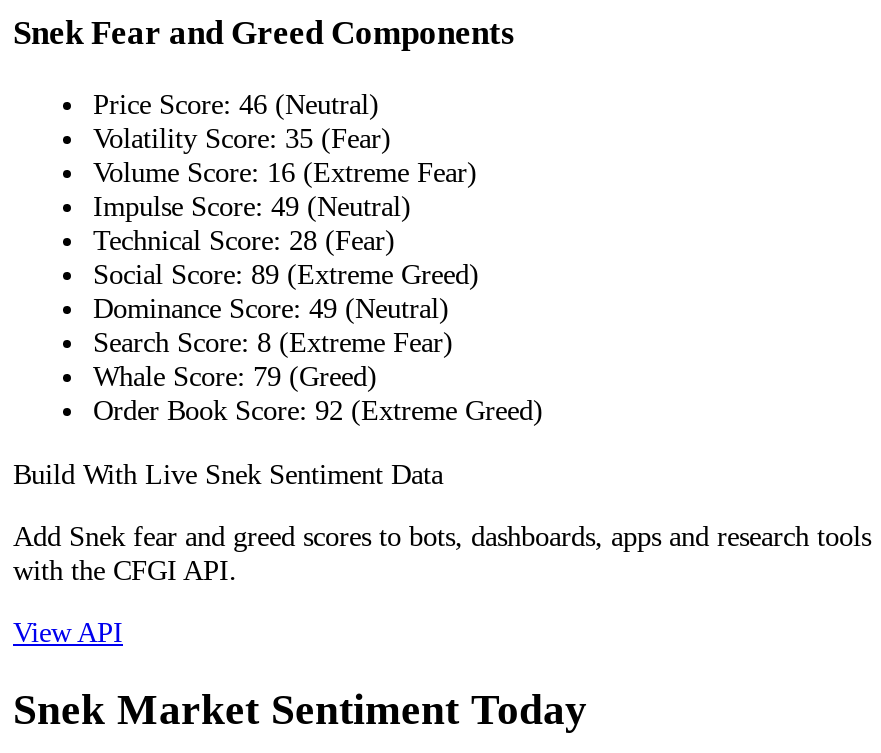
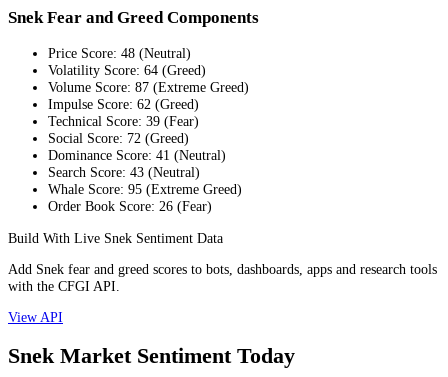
[93,88,543,426] Price Score: 46 (Neutral) | Volatility Score: 35 (Fear) | Volume Score: 16 (Extreme Fear) | Impulse Score: 49 (Neutral) | Technical Score: 28 (Fear) | Social Score: 89 (Extreme Greed) | Dominance Score: 49 (Neutral) | Search Score: 8 (Extreme Fear) | Whale Score: 79 (Greed) | Order Book Score: 92 (Extreme Greed) -> [48,45,249,214] Price Score: 48 (Neutral) | Volatility Score: 64 (Greed) | Volume Score: 87 (Extreme Greed) | Impulse Score: 62 (Greed) | Technical Score: 39 (Fear) | Social Score: 72 (Greed) | Dominance Score: 41 (Neutral) | Search Score: 43 (Neutral) | Whale Score: 95 (Extreme Greed) | Order Book Score: 26 (Fear)

